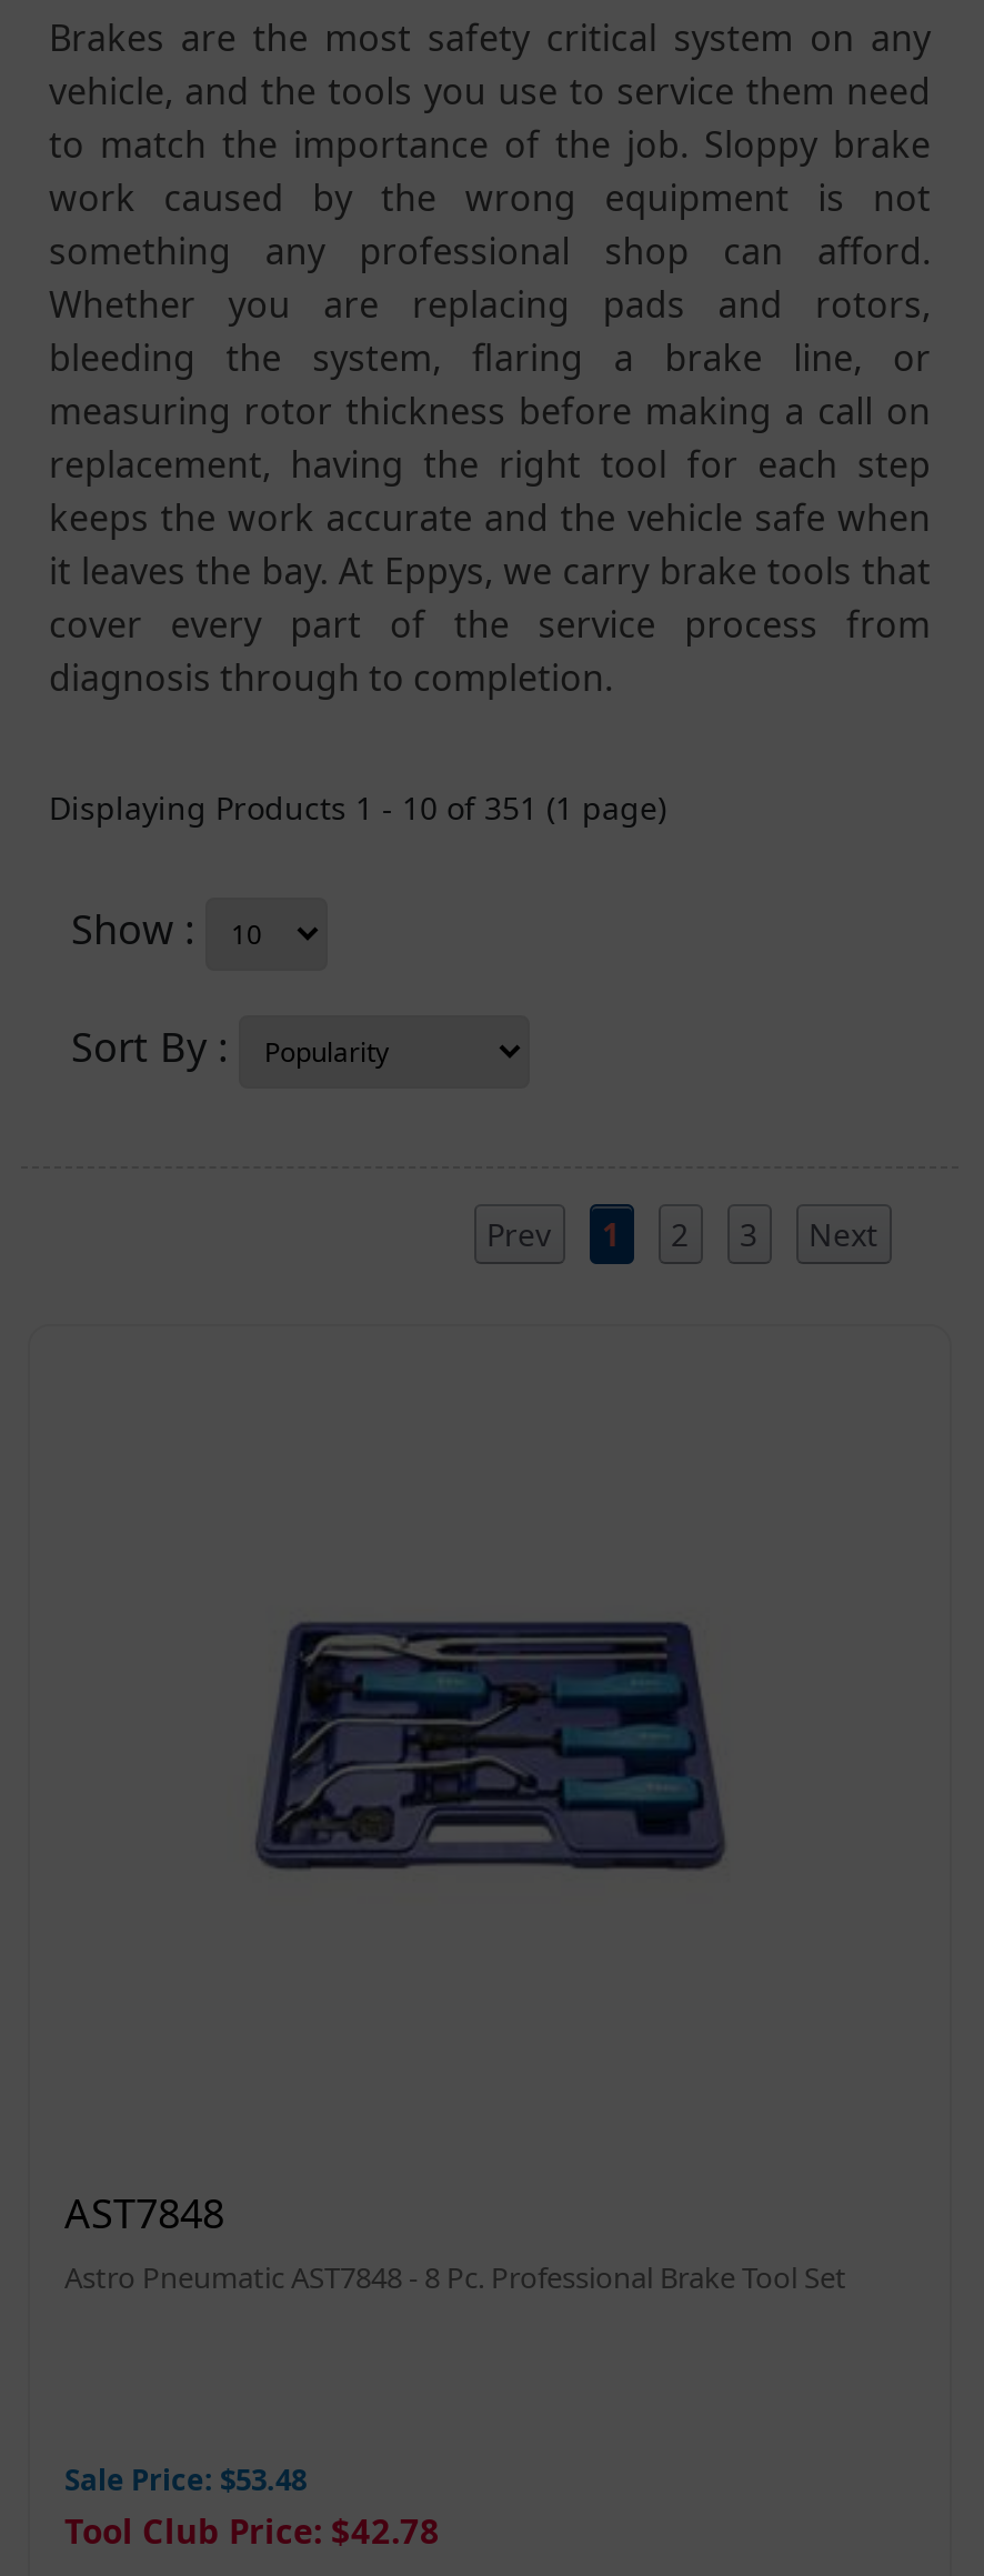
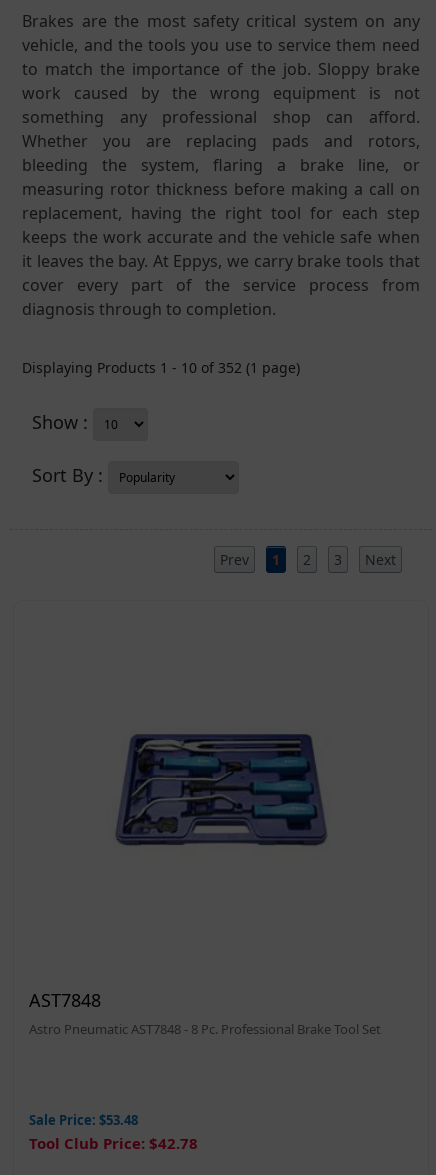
[49,787,666,829] Displaying Products 1 - 10 of 351 (1 page) -> [22,358,300,377] Displaying Products 1 - 10 of 352 (1 page)

